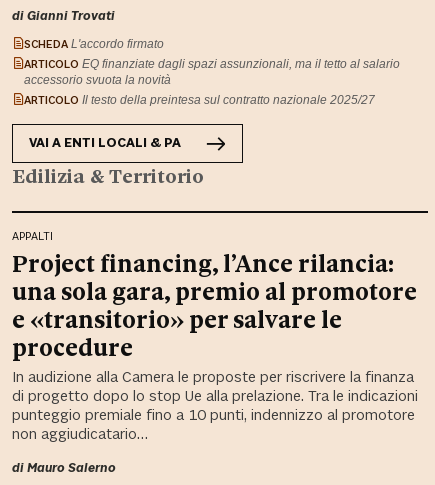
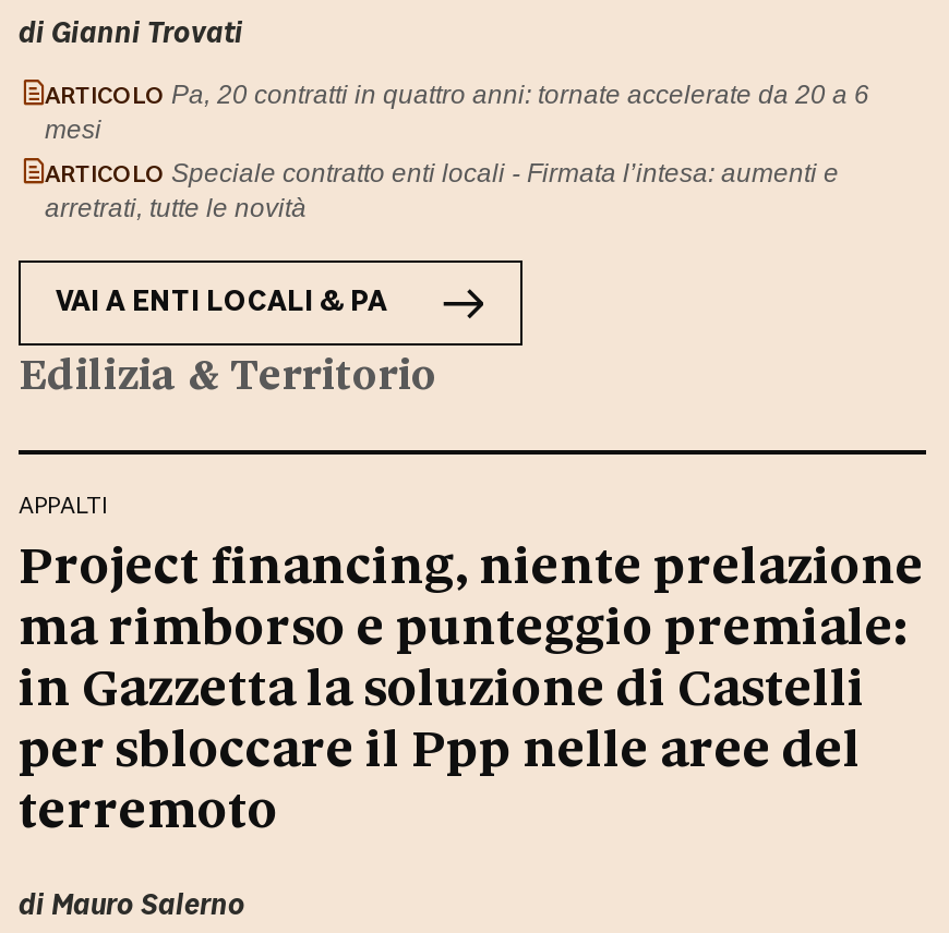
[24,37,400,108] SCHEDA L'accordo firmato | ARTICOLO EQ finanziate dagli spazi assunzionali, ma il tetto al salario | accessorio svuota la novità | ARTICOLO Il testo della preintesa sul contratto nazionale 2025/27 -> [45,80,869,224] ARTICOLO Pa, 20 contratti in quattro anni: tornate accelerate da 20 a 6 | mesi | ARTICOLO Speciale contratto enti locali - Firmata l’intesa: aumenti e | arretrati, tutte le novità
[12,245,418,444] Project financing, l’Ance rilancia: | una sola gara, premio al promotore | e «transitorio» per salvare le | procedure | In audizione alla Camera le proposte per riscrivere la finanza | di progetto dopo lo stop Ue alla prelazione. Tra le indicazioni | punteggio premiale fino a 10 punti, indennizzo al promotore | non aggiudicatario… -> [19,525,924,843] Project financing, niente prelazione | ma rimborso e punteggio premiale: | in Gazzetta la soluzione di Castelli | per sbloccare il Ppp nelle aree del | terremoto

